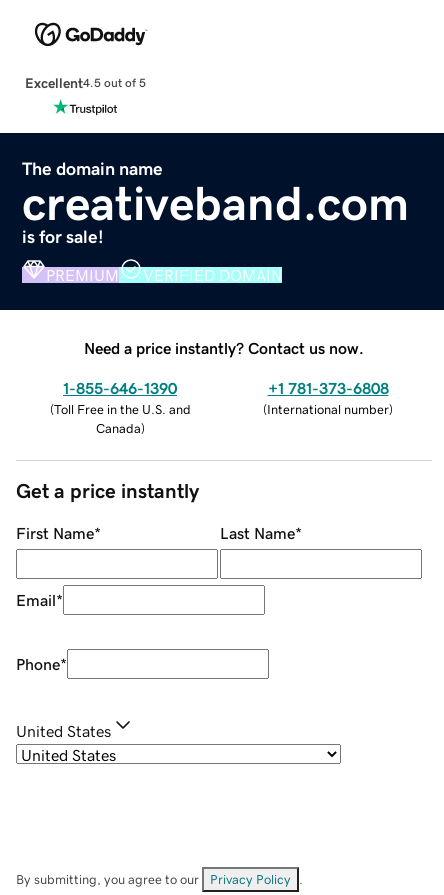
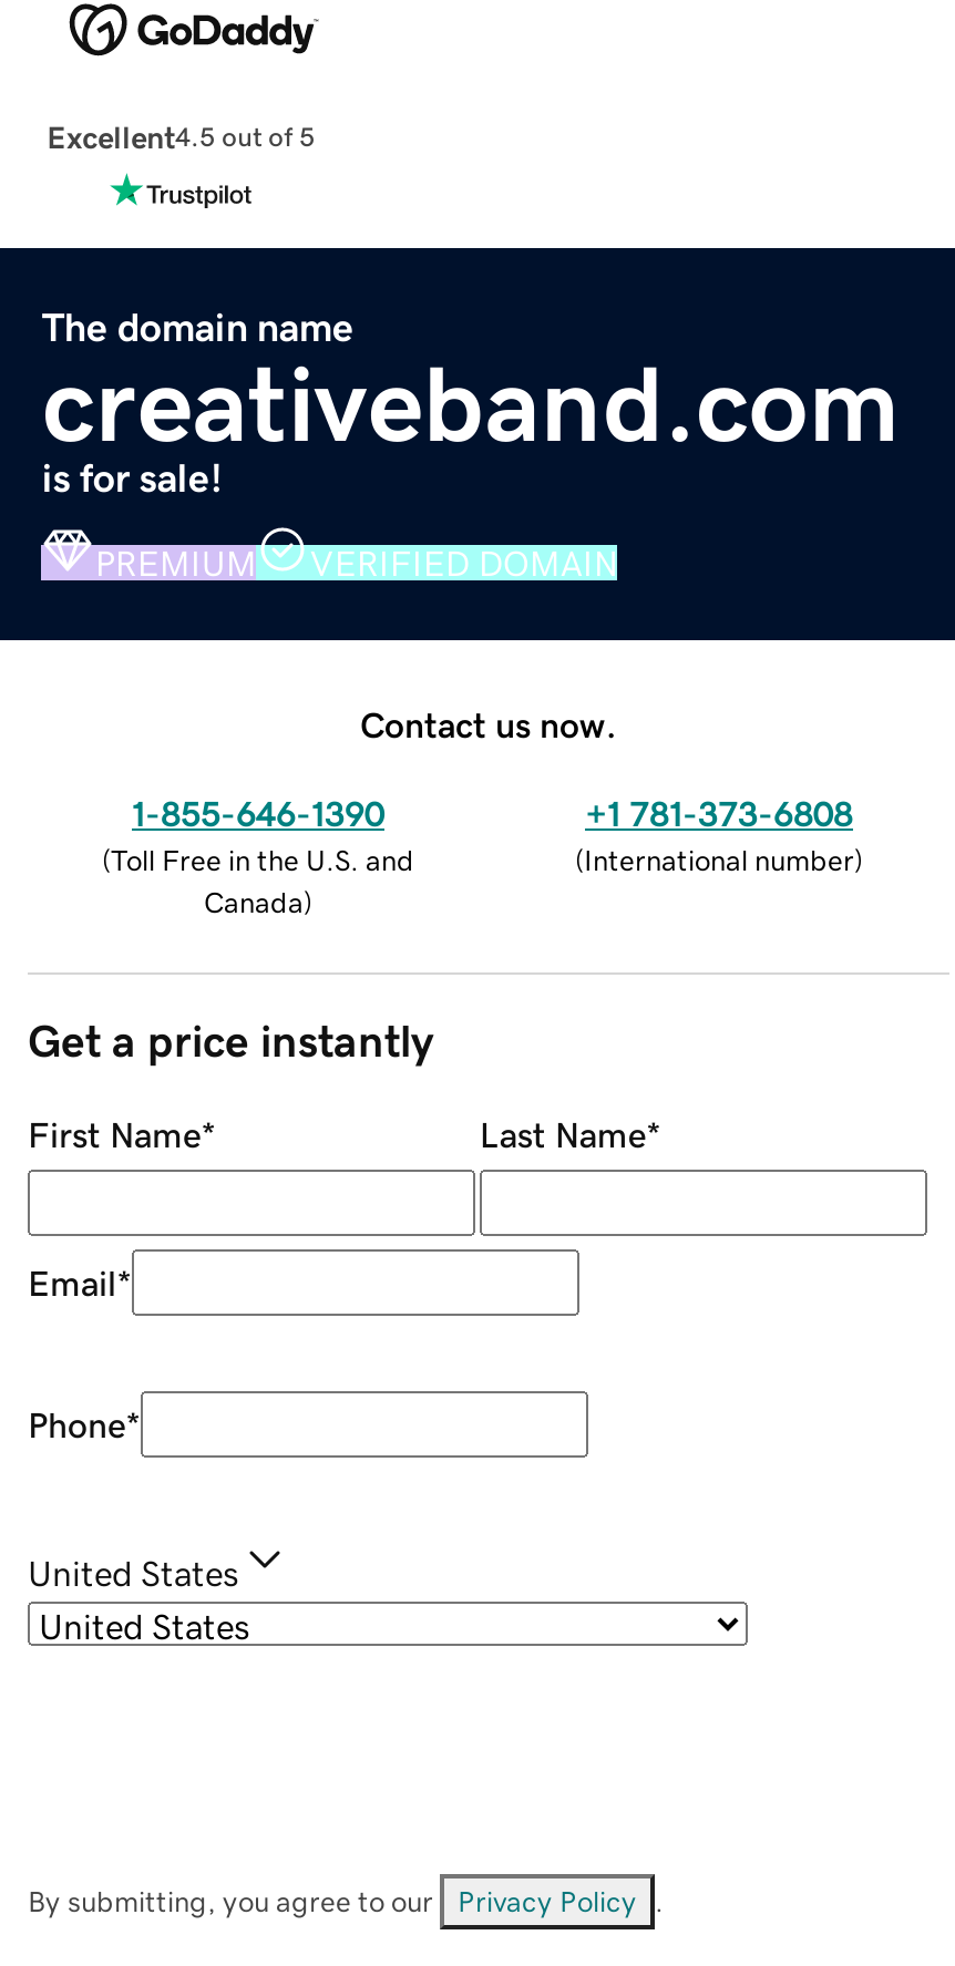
[84,340,364,356] Need a price instantly? Contact us now. -> [360,706,617,741] Contact us now.

